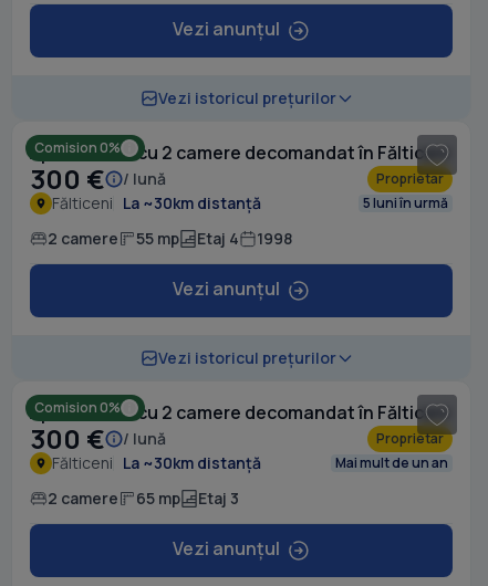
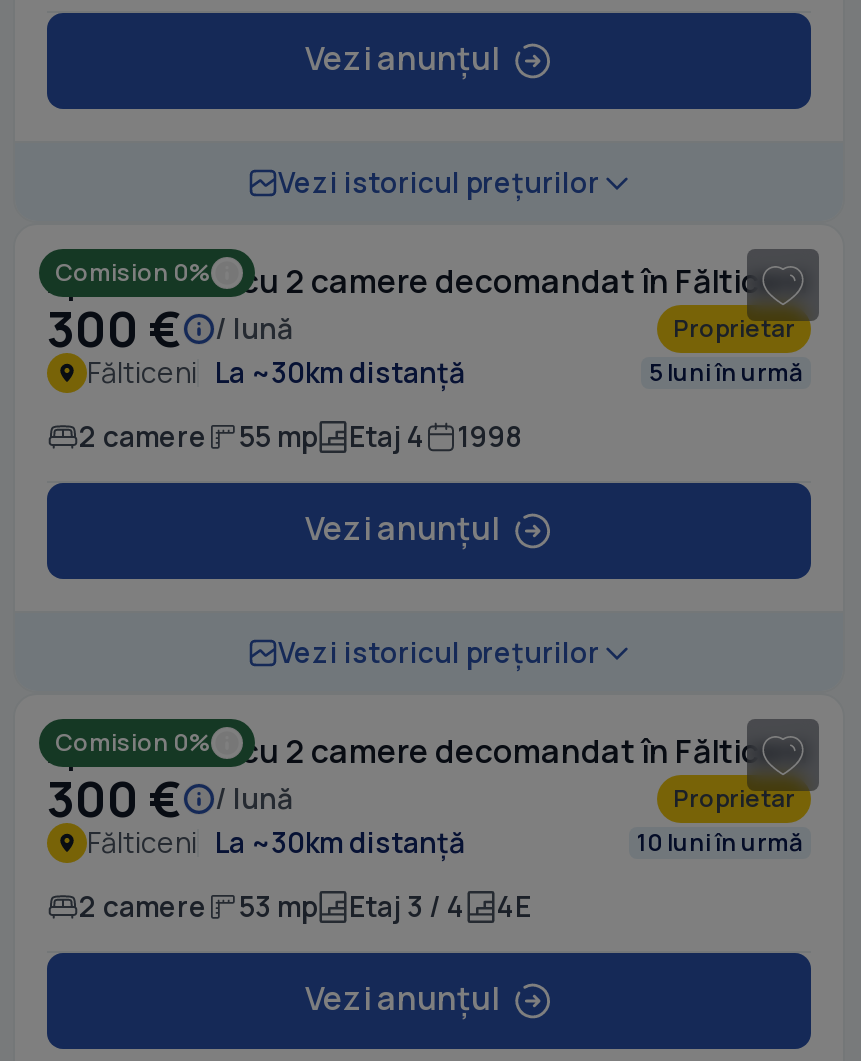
[335,453,448,472] Mai mult de un an -> [637,825,803,859] 10 luni în urmă
[136,488,239,509] 65 mp | Etaj 3 -> [239,887,531,925] 53 mp | Etaj 3 / 4 | 4E

